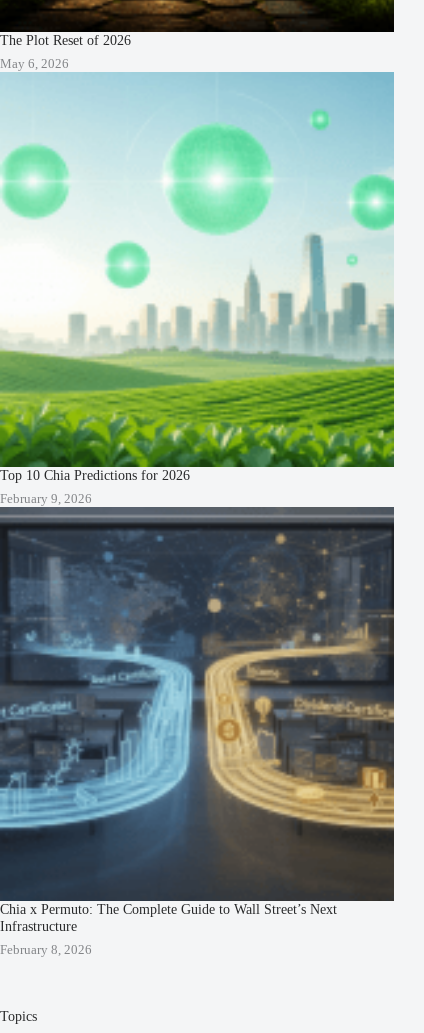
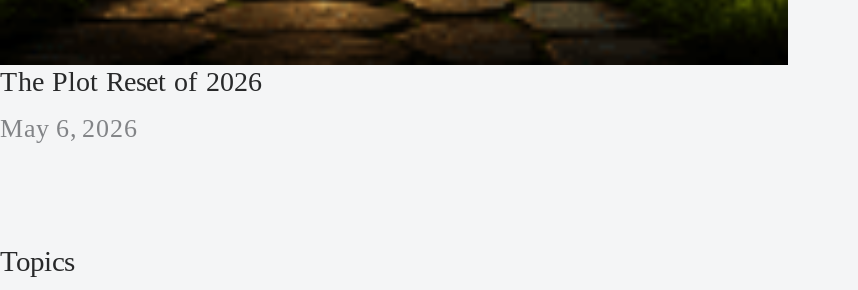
[0,71,395,506] [image] | Top 10 Chia Predictions for 2026 | February 9, 2026 -> none
[0,506,395,957] [image] | Chia x Permuto: The Complete Guide to Wall Street’s Next | Infrastructure | February 8, 2026 -> none

